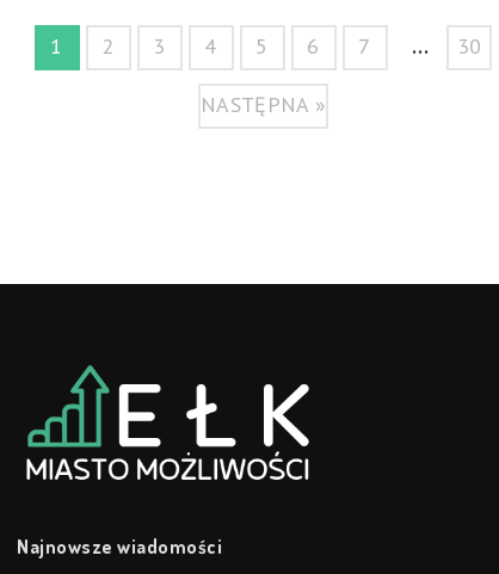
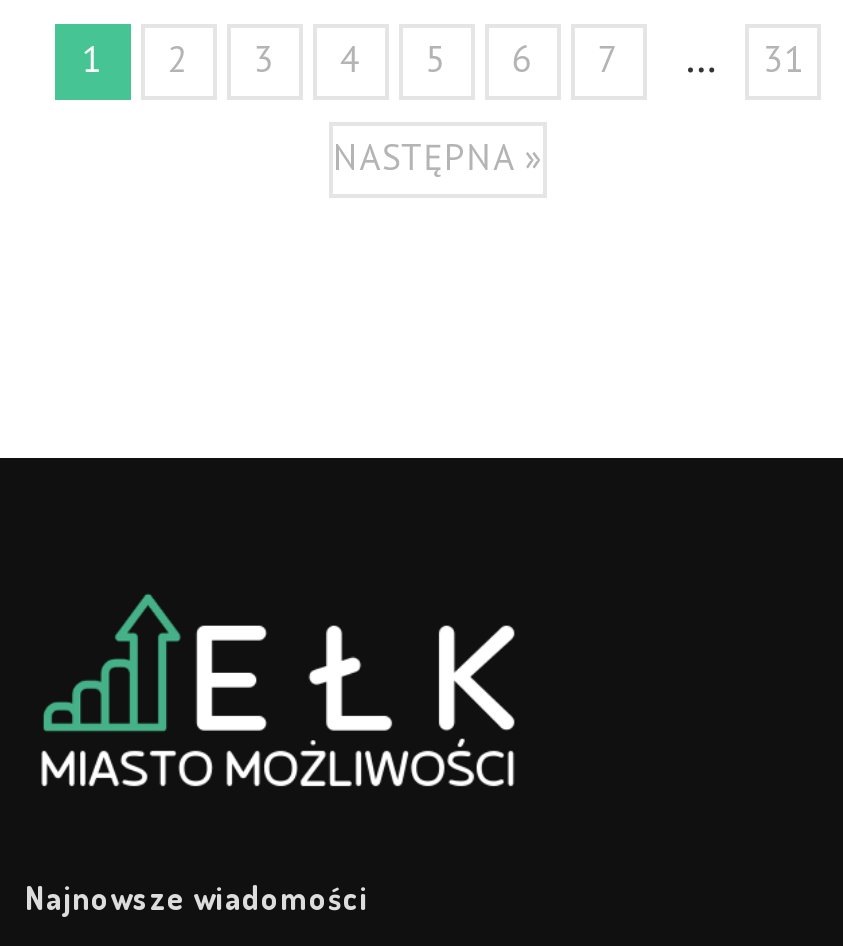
[457,32,482,60] 30 -> [763,36,805,82] 31

